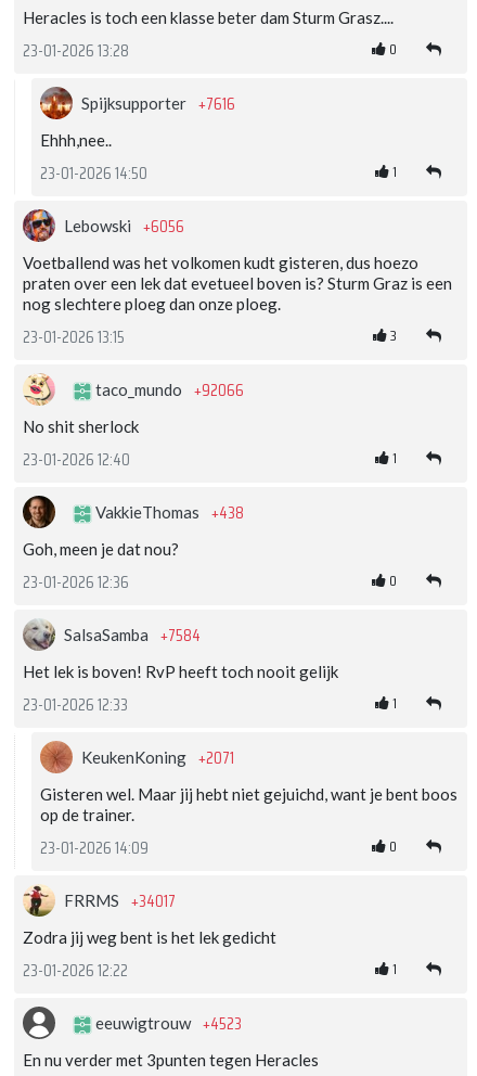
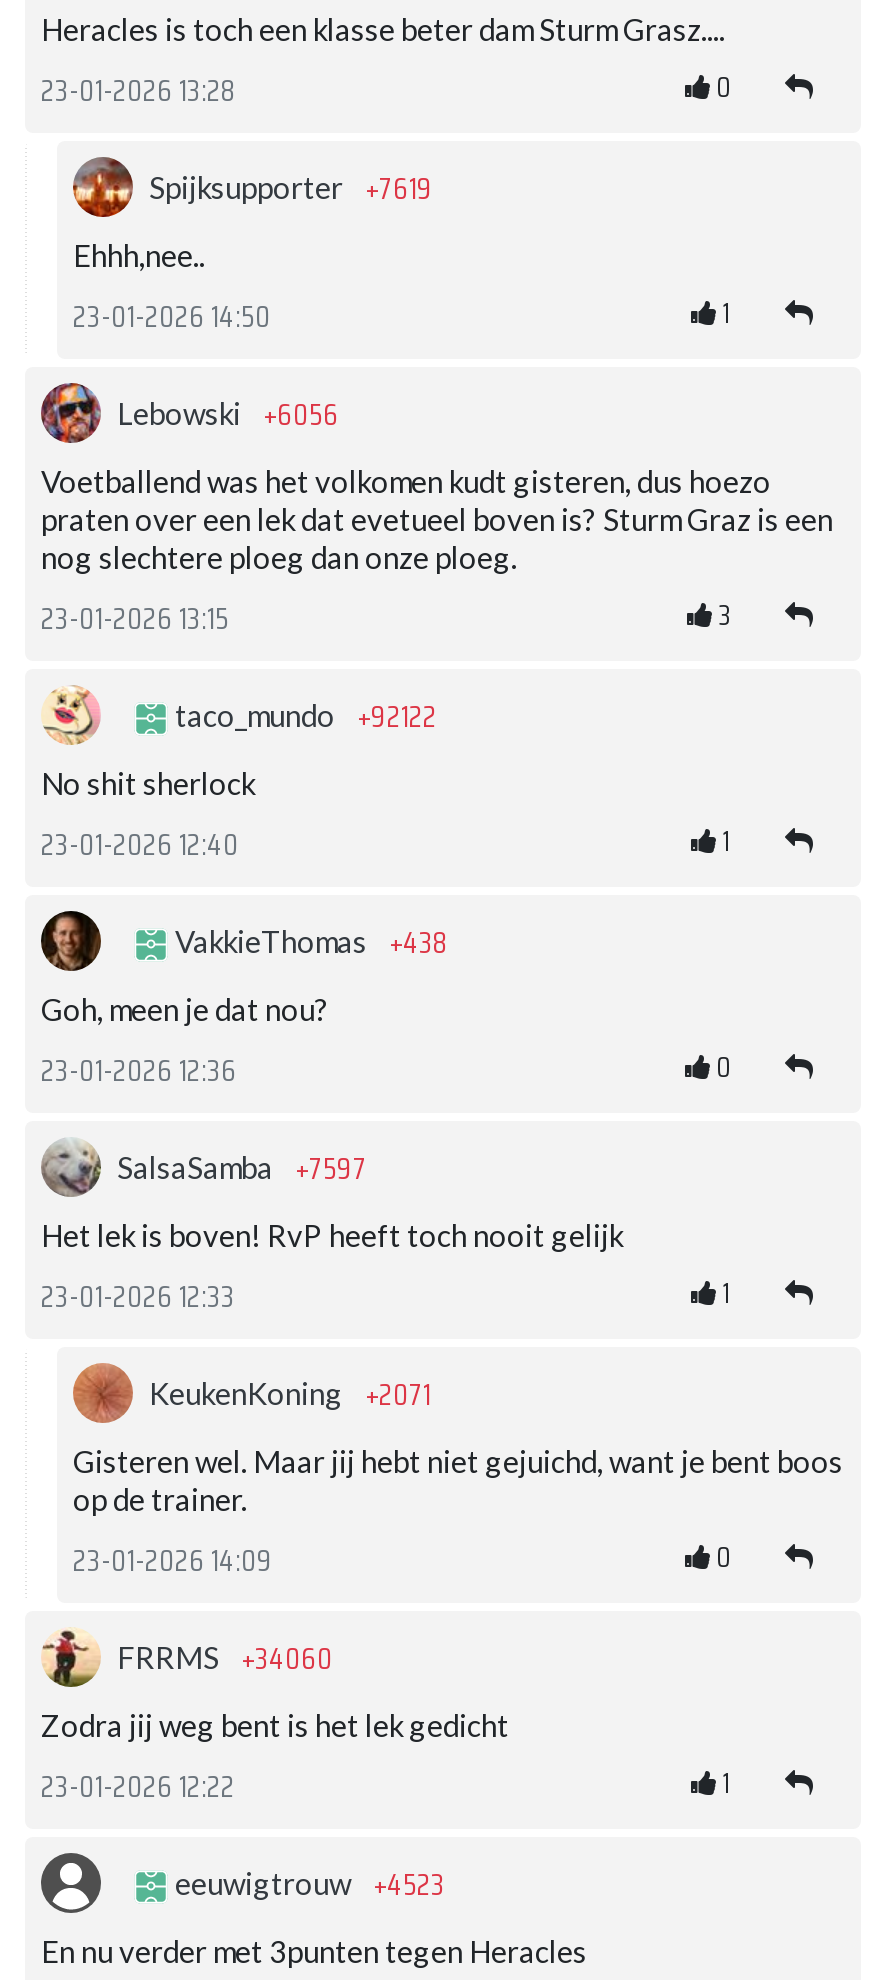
[81,91,235,117] Spijksupporter +7616 -> [149,165,433,213] Spijksupporter +7619
[92,378,244,404] taco_mundo +92066 -> [169,693,437,741] taco_mundo +92122
[64,623,201,649] SalsaSamba +7584 -> [117,1145,367,1193] SalsaSamba +7597
[64,889,176,915] FRRMS +34017 -> [117,1635,333,1683] FRRMS +34060

